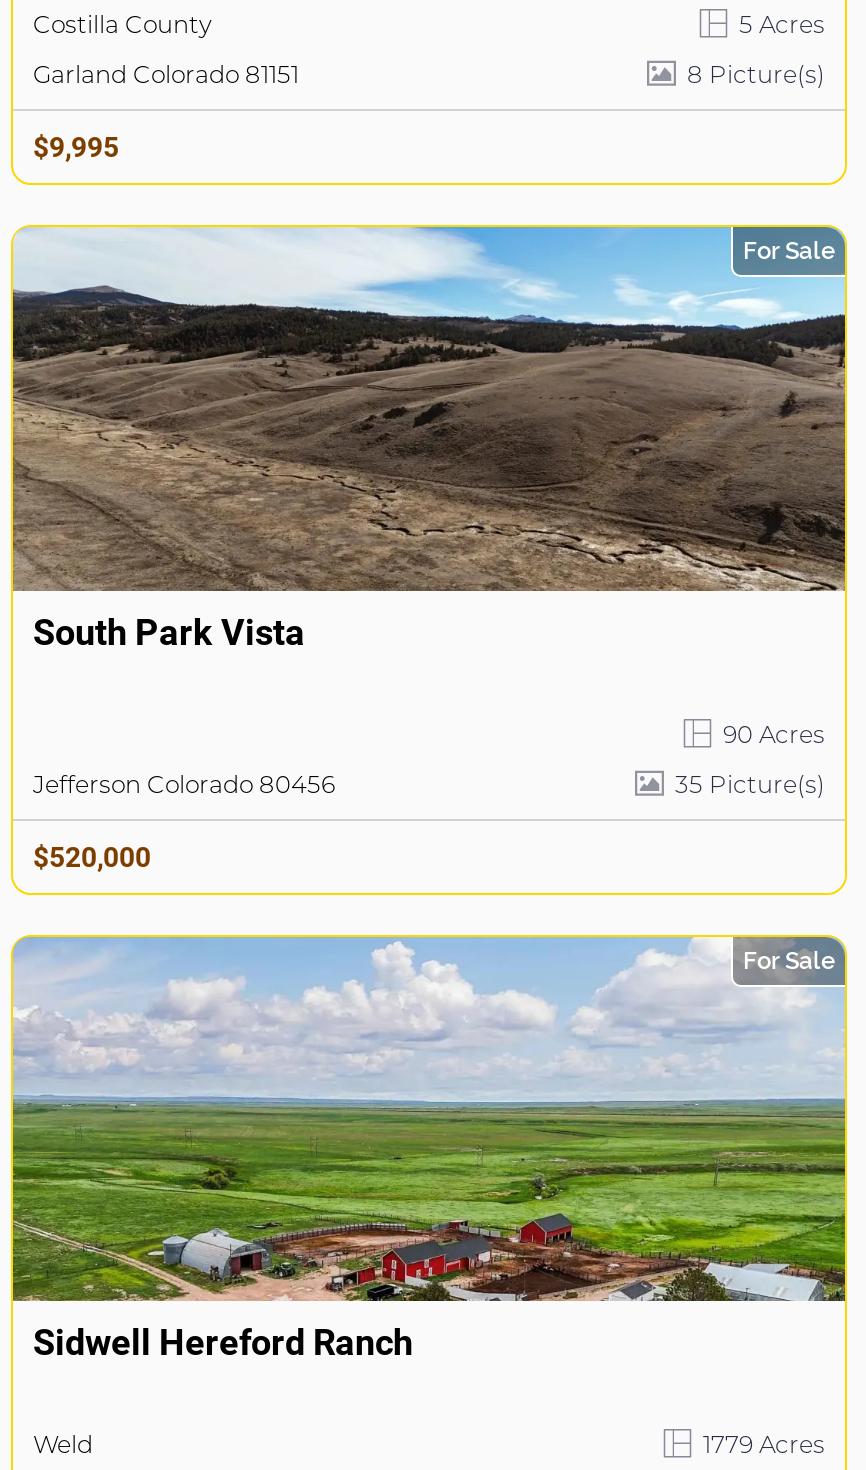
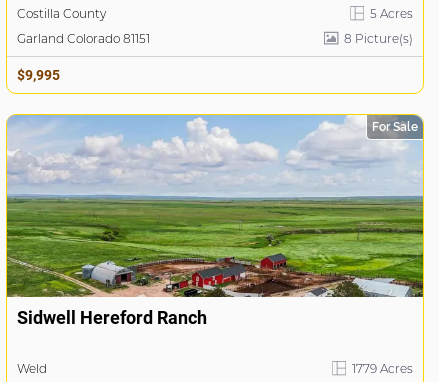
[11,225,847,593] [image] | For Sale -> none
[33,612,825,874] South Park Vista | 90 Acres | Jefferson Colorado 80456 | 35 Picture(s) | $520,000 -> none

